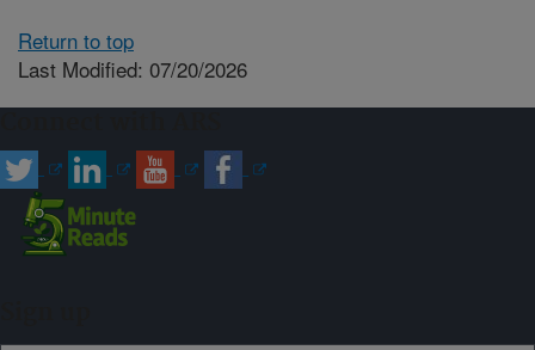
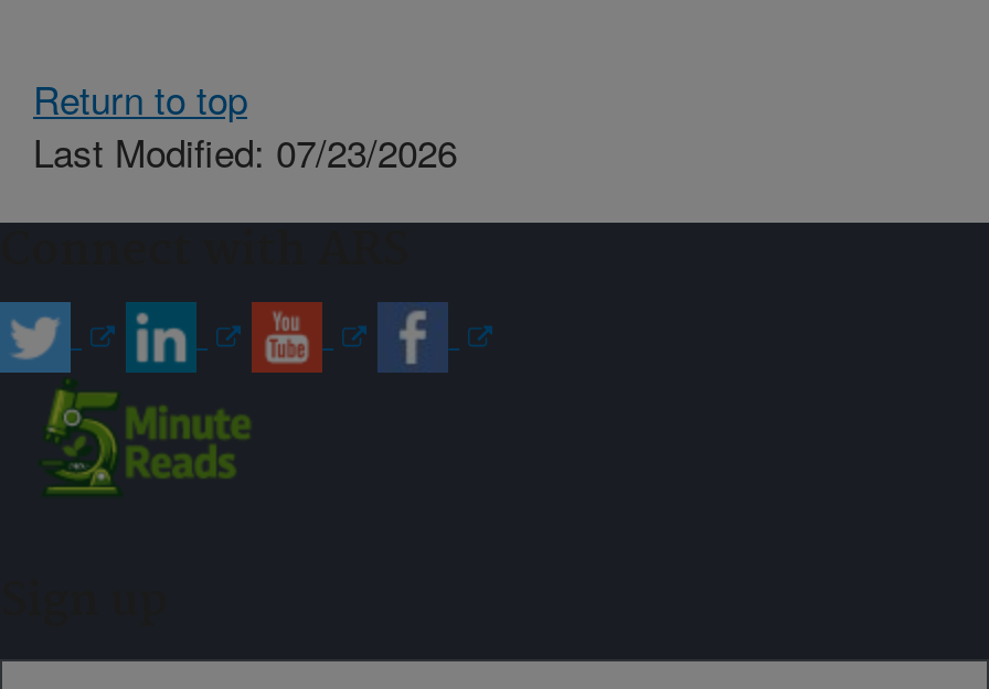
[18,53,247,83] Last Modified: 07/20/2026 -> [33,122,457,177] Last Modified: 07/23/2026

